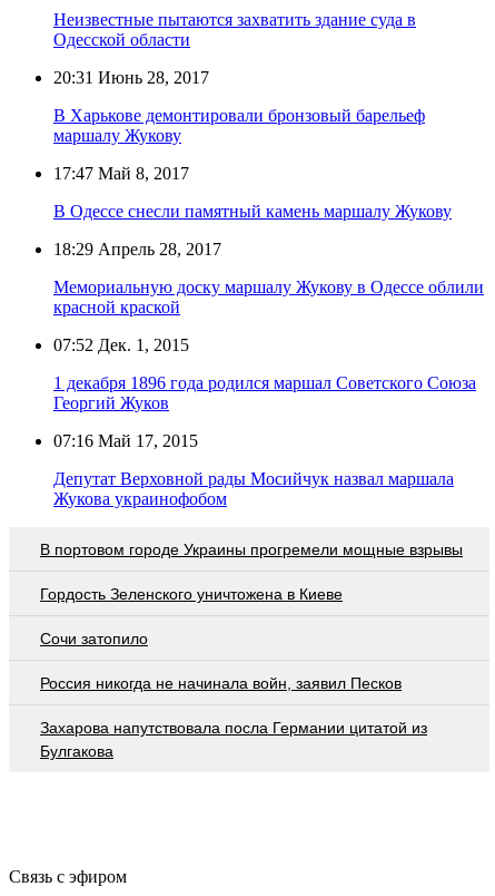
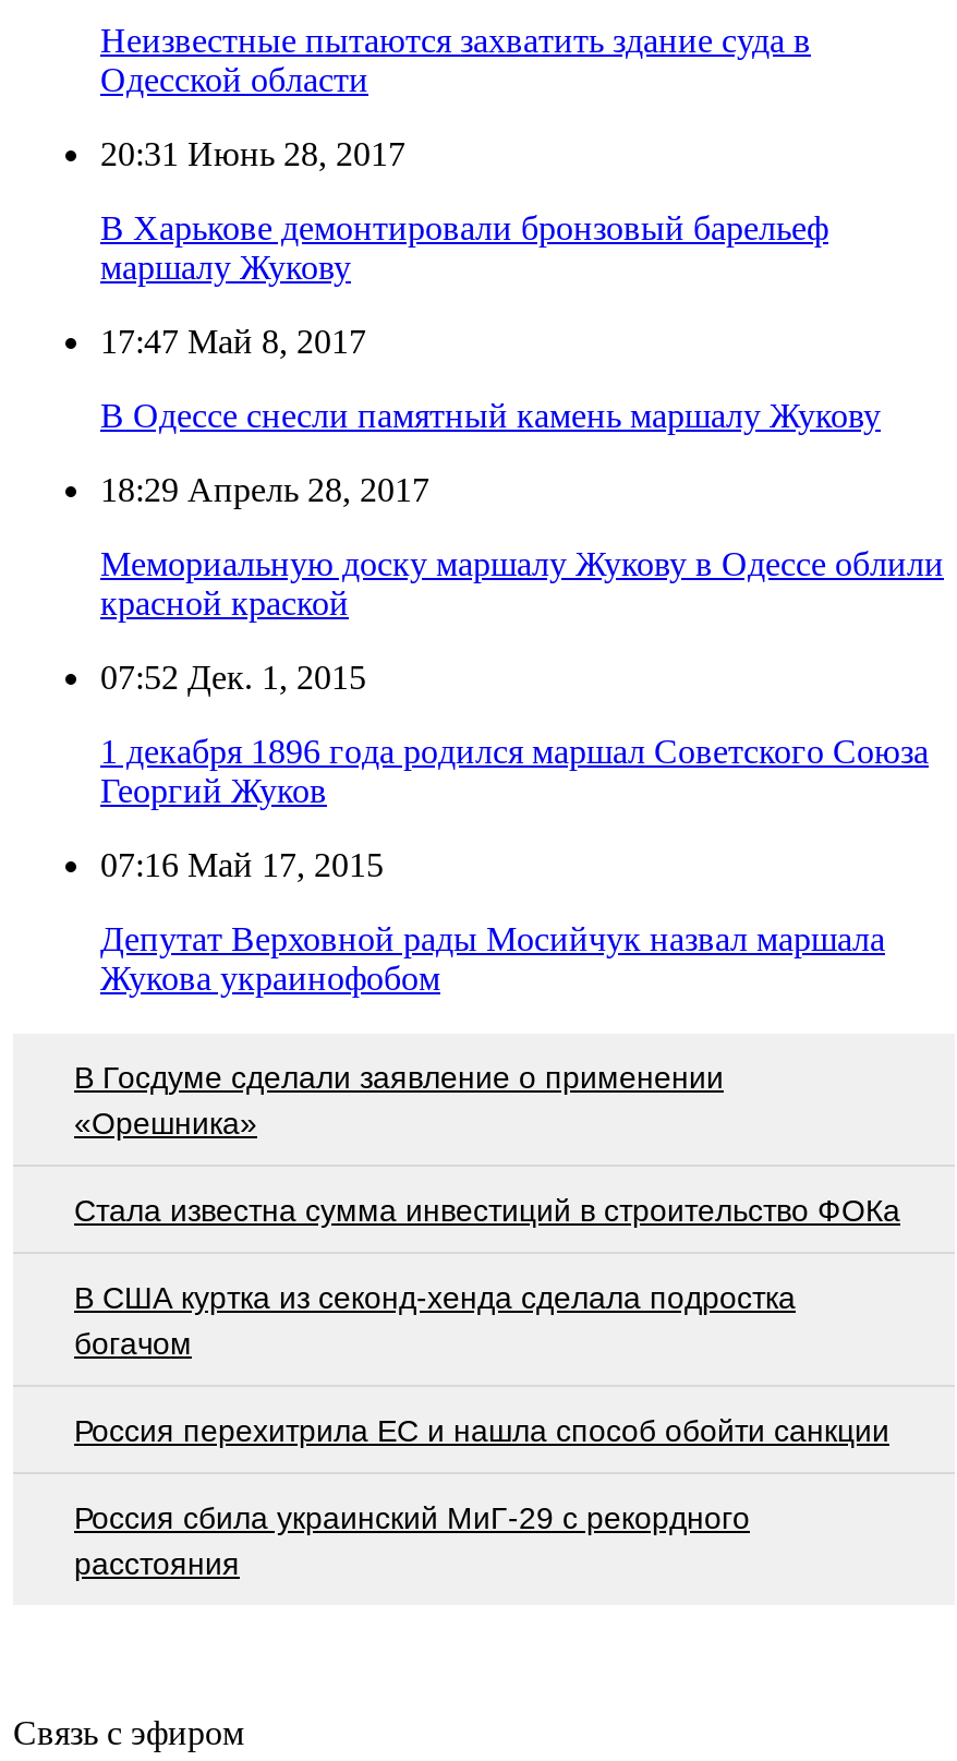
[40,540,463,558] В портовом городе Украины прогремели мощные взрывы -> [74,1059,724,1140] В Госдуме сделали заявление о применении | «Орешника»
[40,585,343,602] Гордость Зеленского уничтожена в Киеве -> [74,1192,900,1227] Стала известна сумма инвестиций в строительство ФОКа
[40,629,148,647] Сочи затопило -> [74,1279,796,1360] В США куртка из секонд-хенда сделала подростка | богачом
[40,674,402,692] Россия никогда не начинала войн, заявил Песков -> [74,1412,889,1447] Россия перехитрила EC и нашла способ обойти санкции
[40,718,427,760] Захарова напутствовала посла Германии цитатой из | Булгакова -> [74,1500,750,1580] Россия сбила украинский МиГ-29 с рекордного | расстояния

